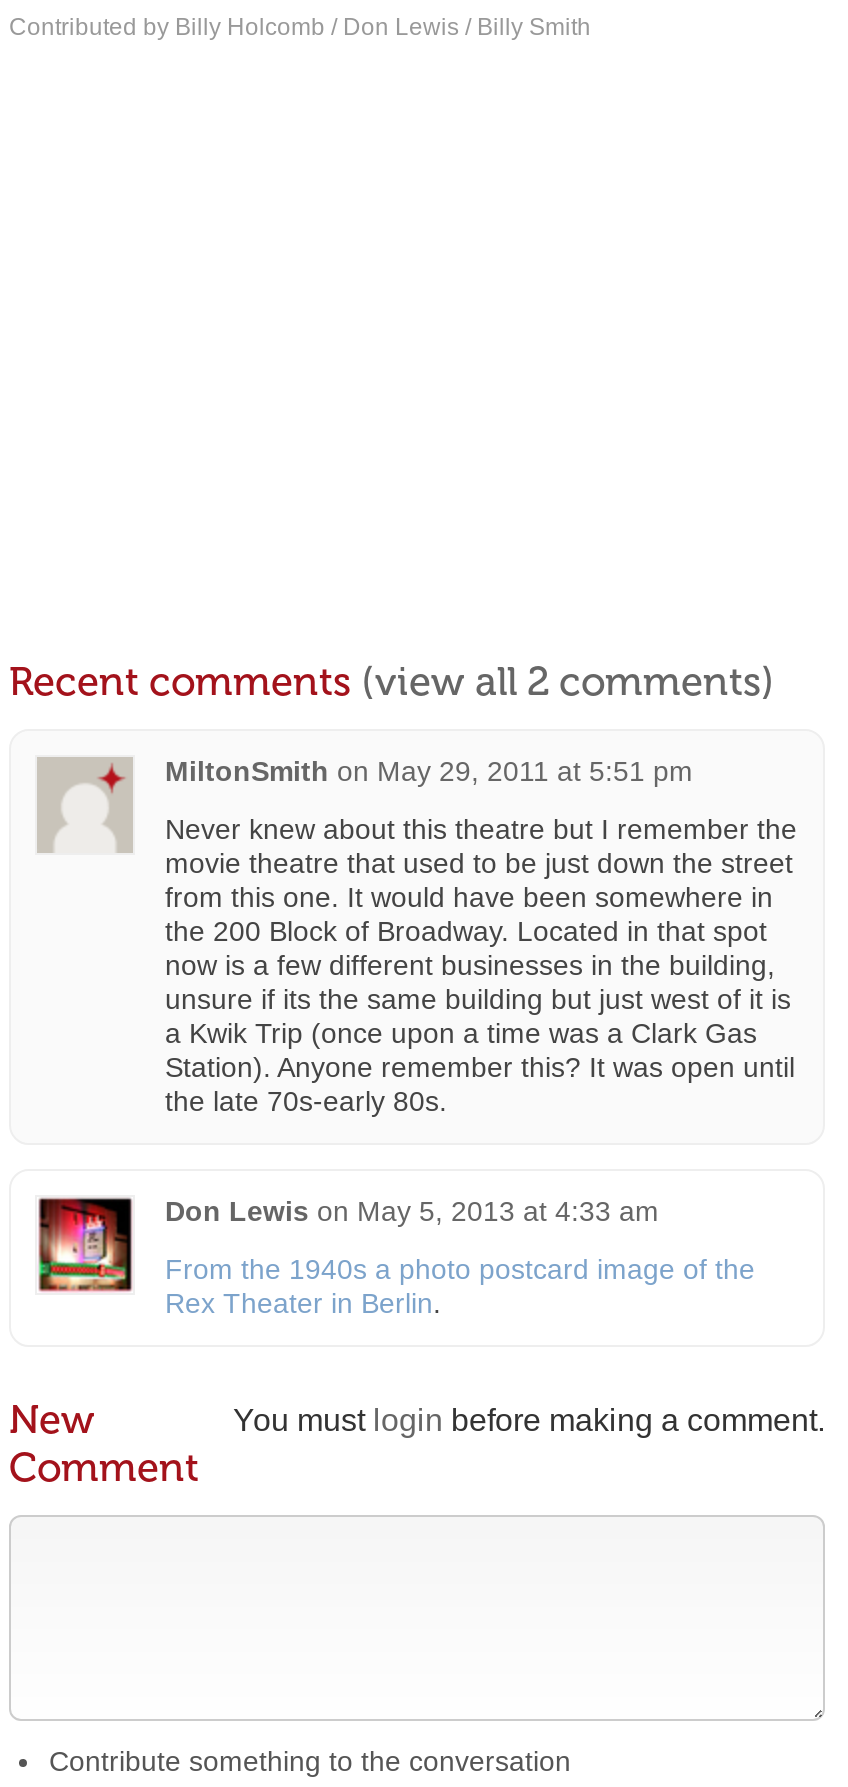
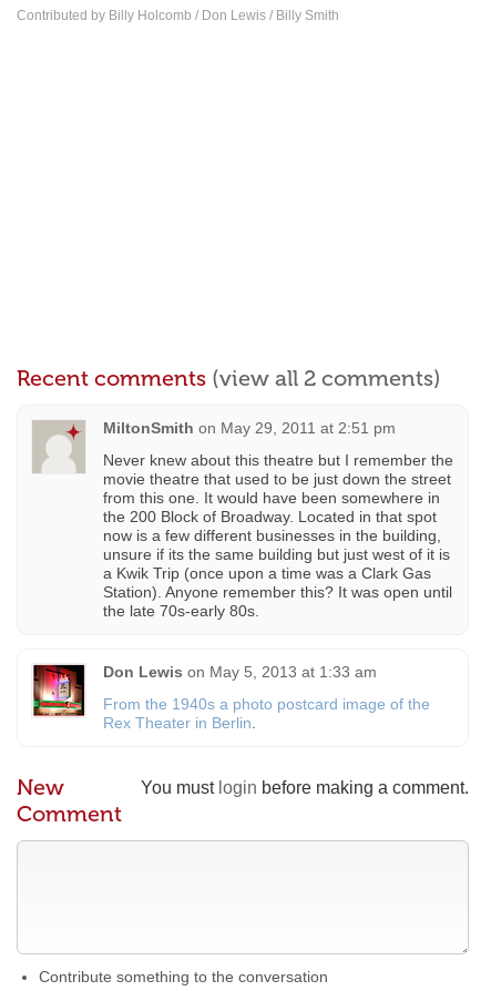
[165,755,693,787] MiltonSmith on May 29, 2011 at 5:51 pm -> [103,419,396,437] MiltonSmith on May 29, 2011 at 2:51 pm
[165,1195,659,1227] Don Lewis on May 5, 2013 at 4:33 am -> [103,663,377,681] Don Lewis on May 5, 2013 at 1:33 am

